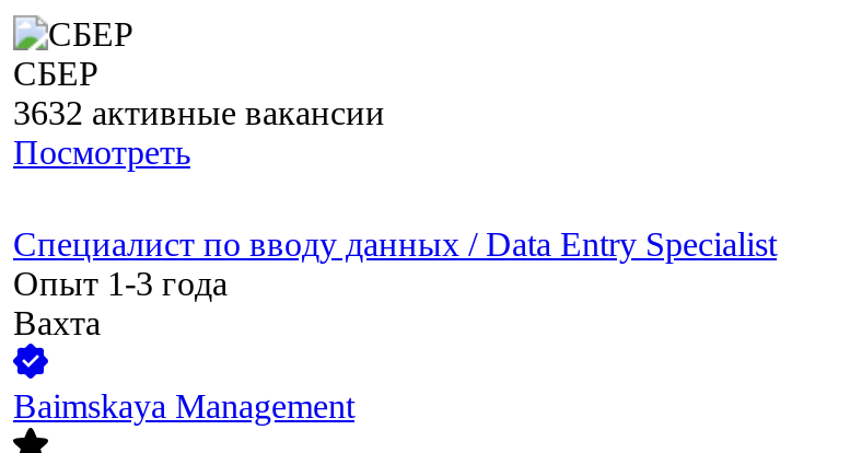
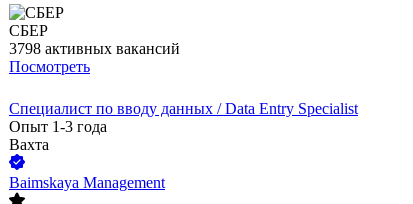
[13,95,385,132] 3632 активные вакансии -> [9,40,180,57] 3798 активных вакансий

